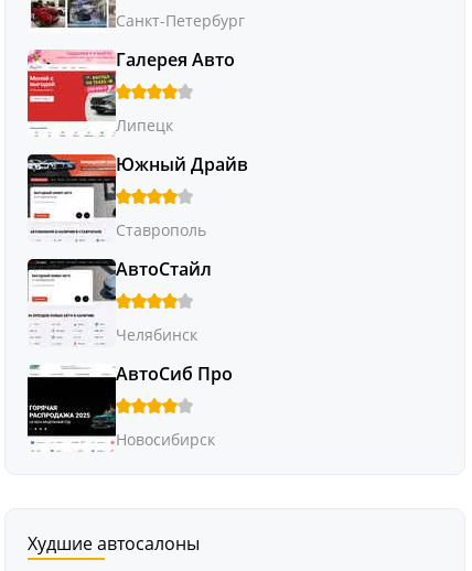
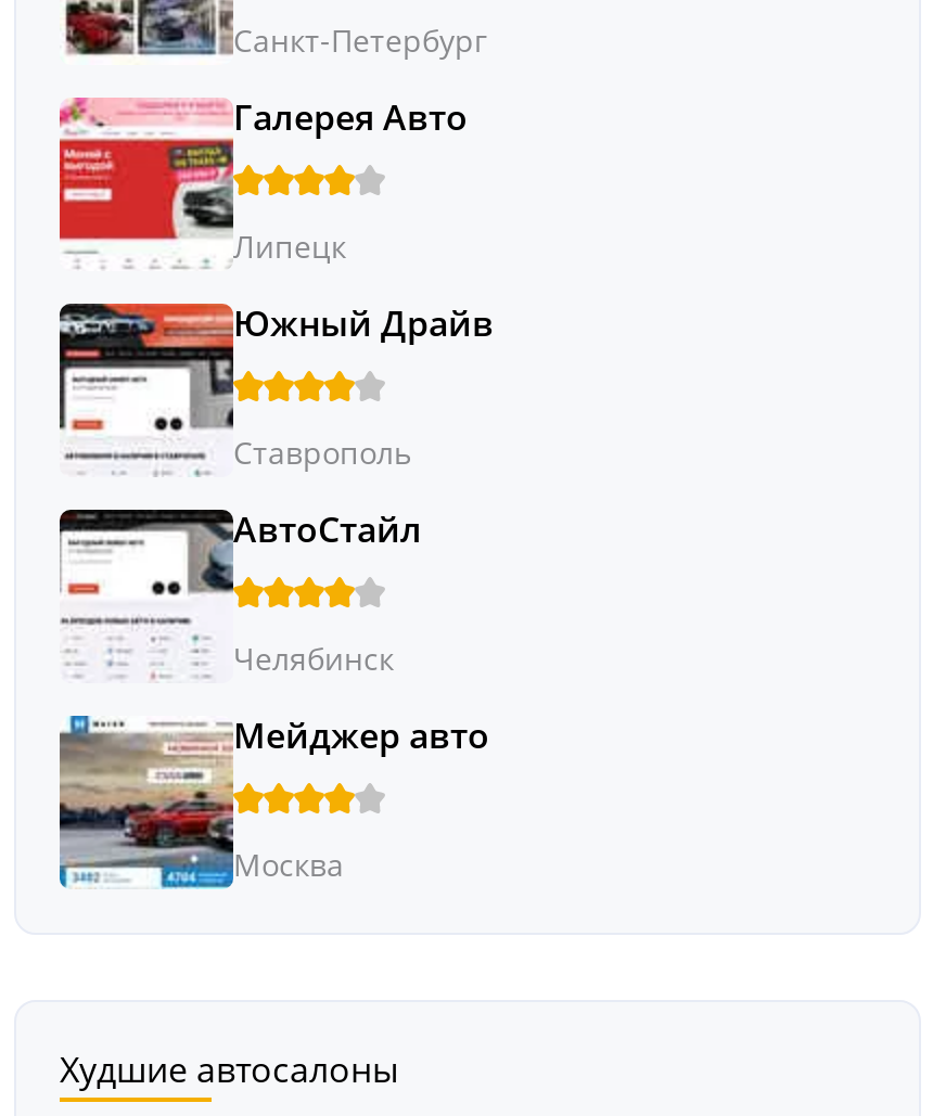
[26,362,233,452] [image] | АвтоСиб Про -> [57,712,489,889] [image] | Мейджер авто
[116,429,215,450] Новосибирск -> [233,844,344,885] Москва

